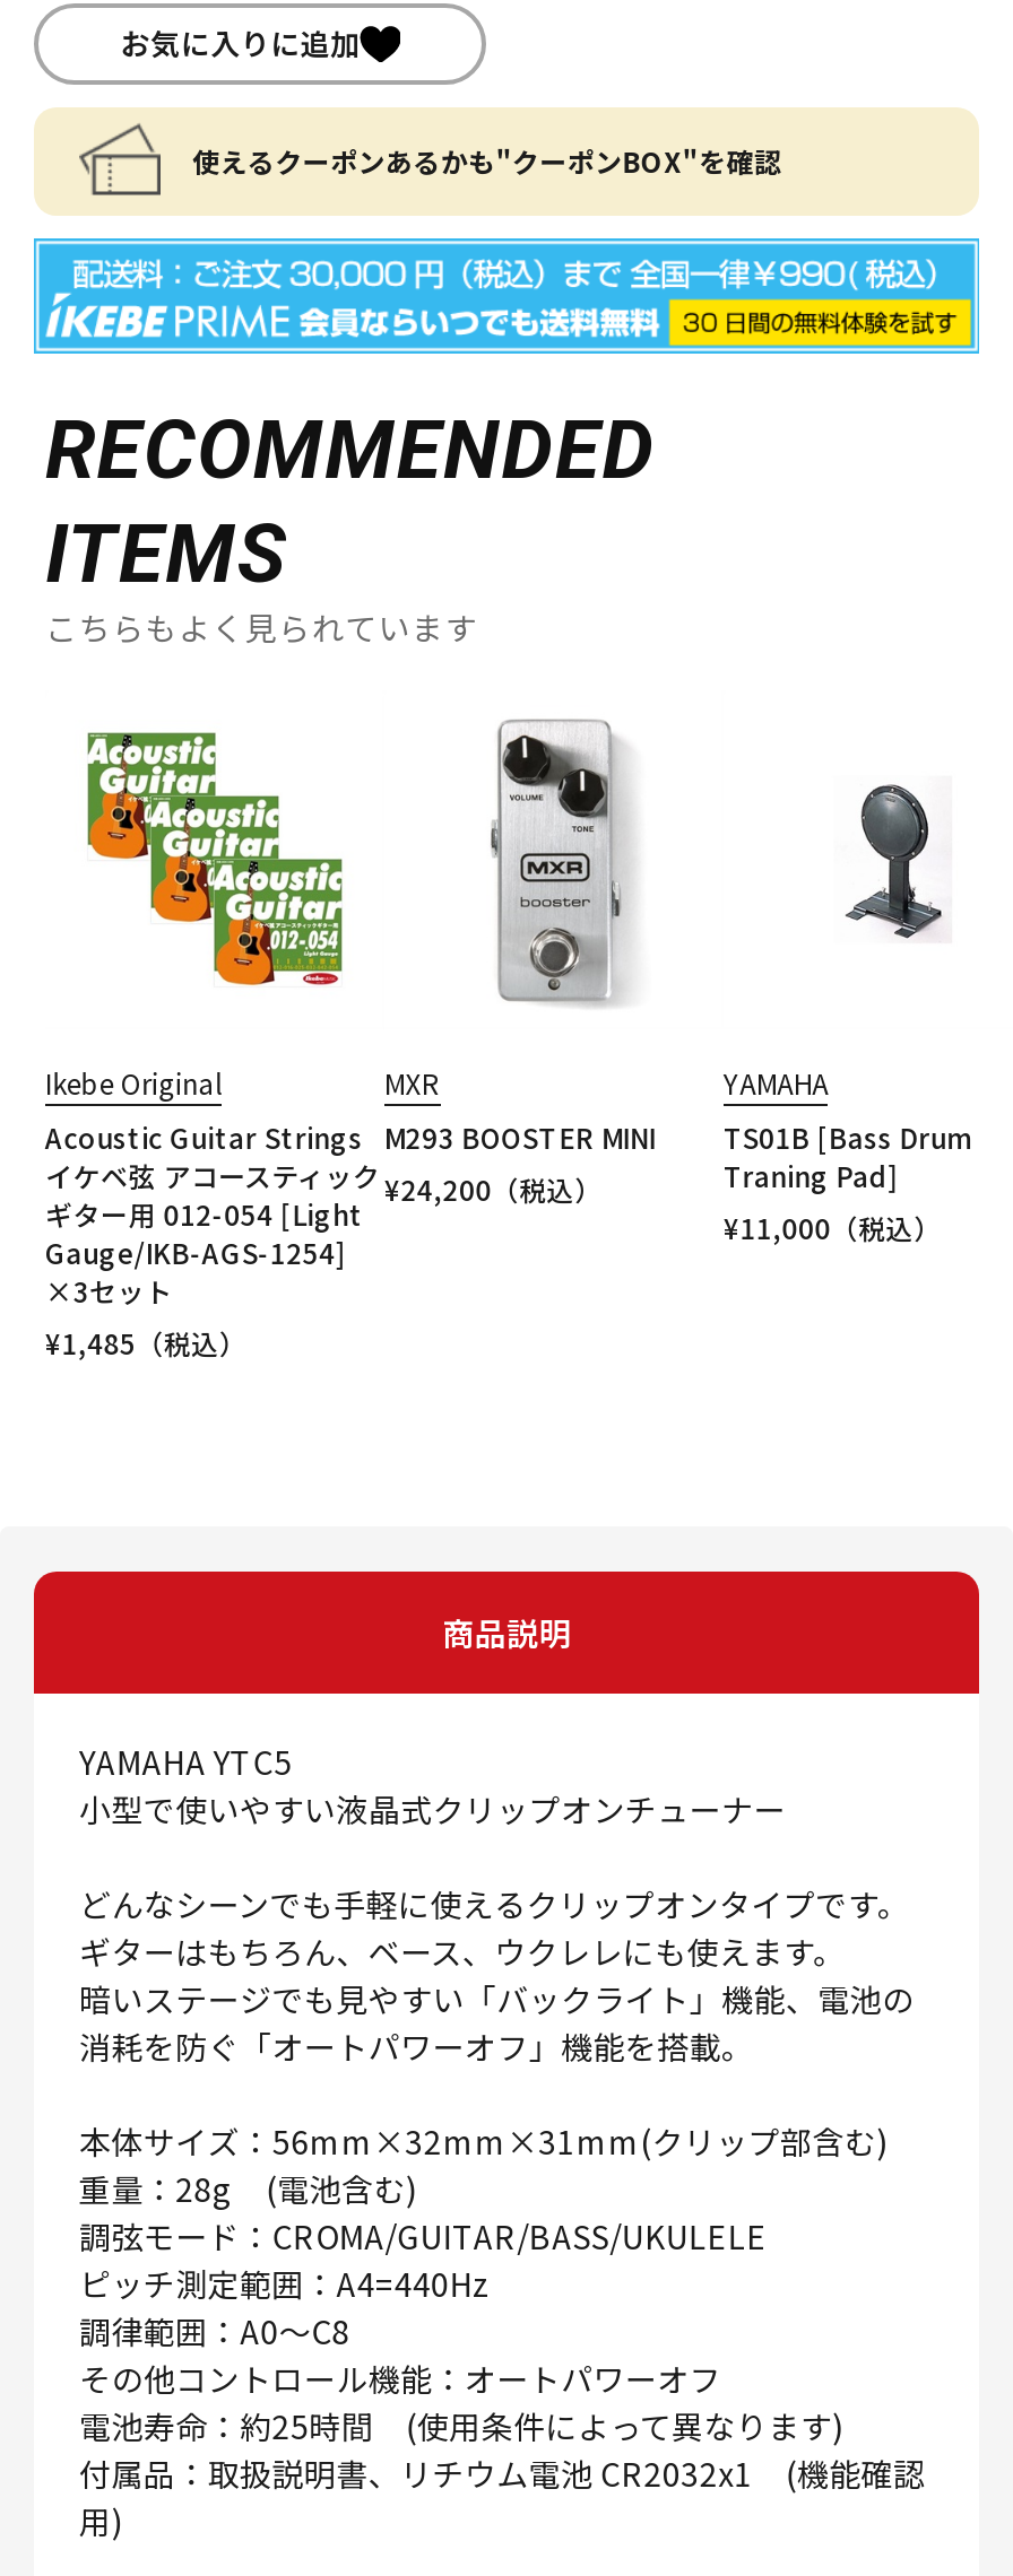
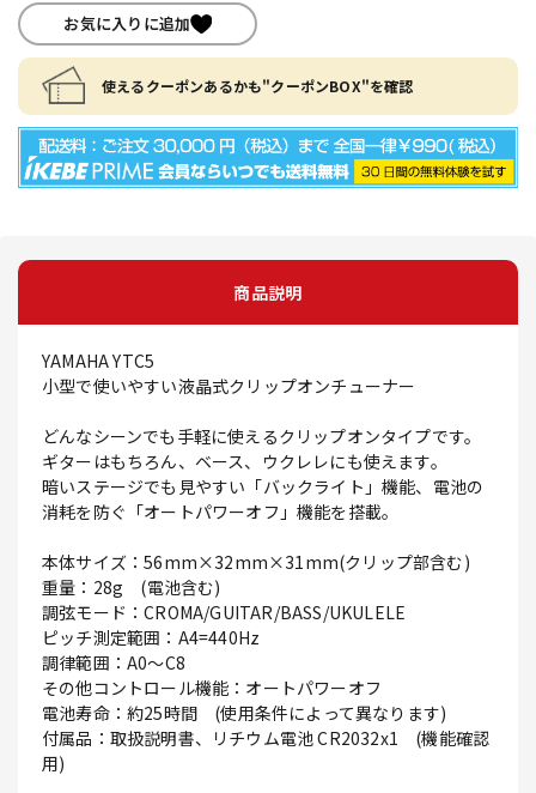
[45,404,656,650] RECOMMENDED | ITEMS | こちらもよく見られています -> none
[45,731,380,1362] [image] | Ikebe Original | Acoustic Guitar Strings | イケベ弦 アコースティック | ギター用 012-054 [Light | Gauge/IKB-AGS-1254] | ×3セット | ¥1,485（税込） -> none
[384,720,656,1208] [image] | MXR | M293 BOOSTER MINI | ¥24,200（税込） -> none
[846,783,945,941] [image] -> none
[724,1064,972,1247] YAMAHA | TS01B [Bass Drum | Traning Pad] | ¥11,000（税込） -> none

